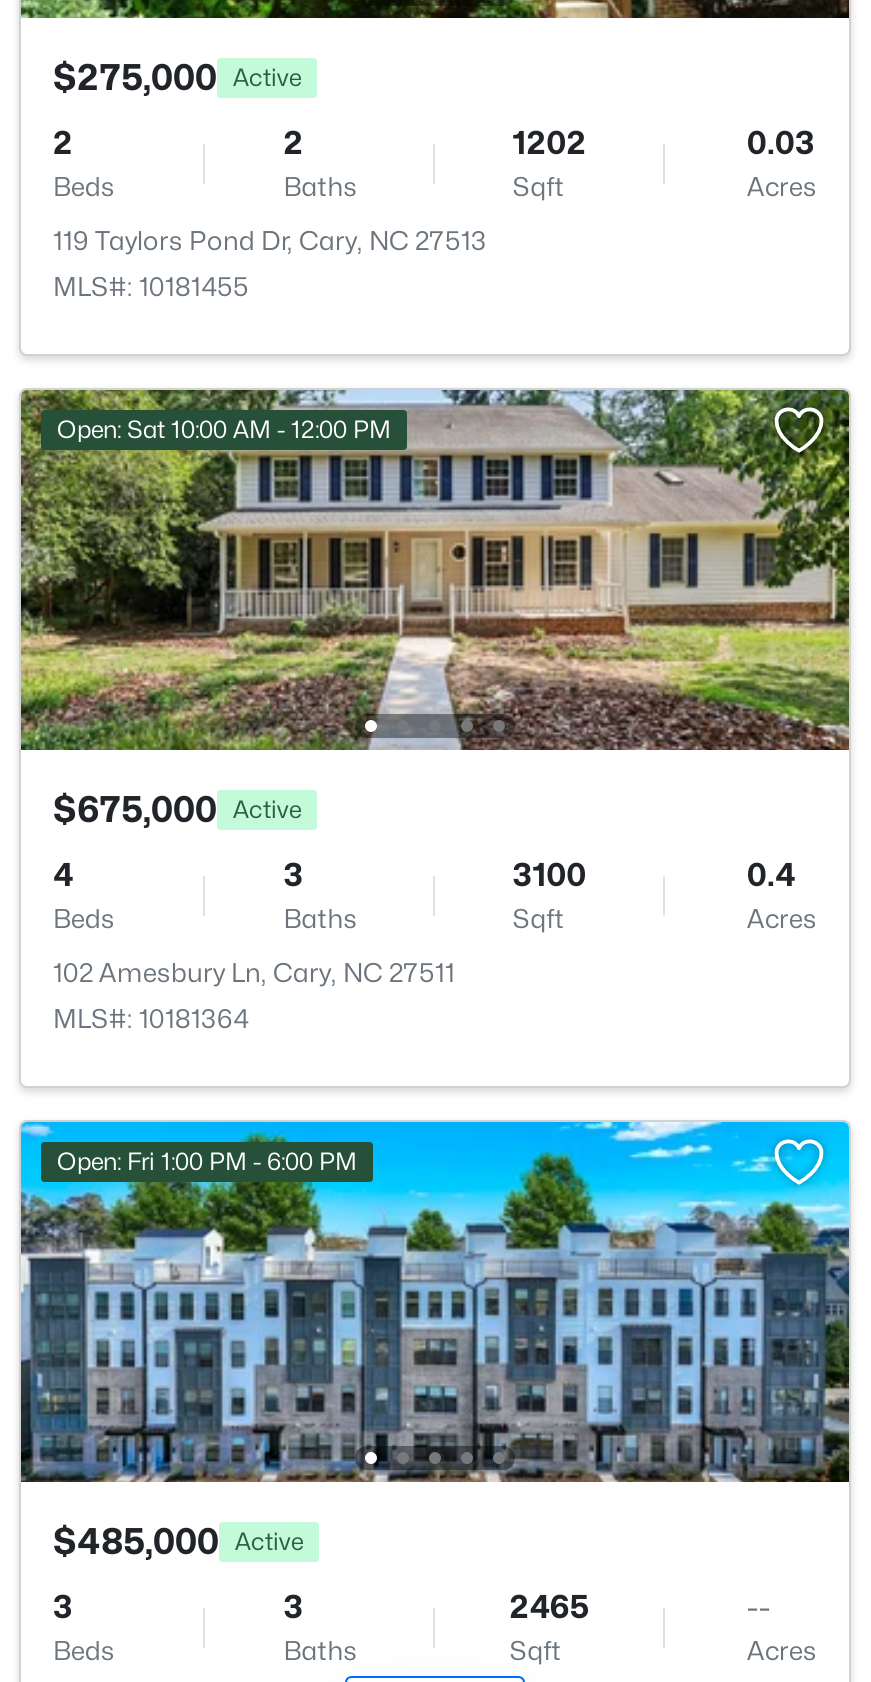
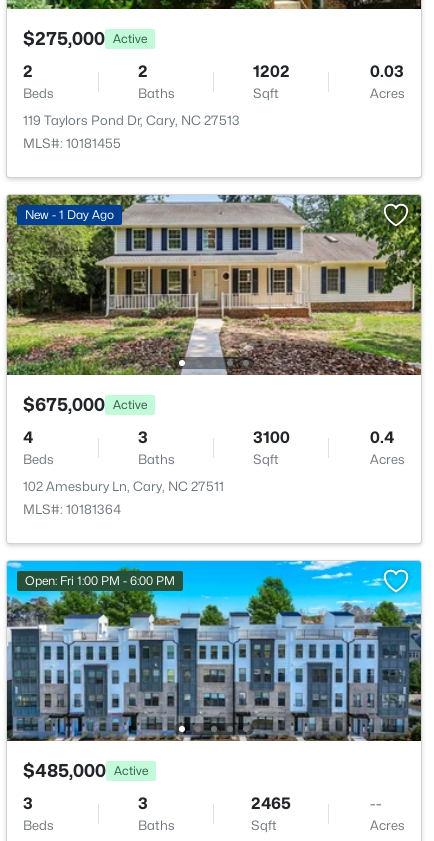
[57,414,391,444] Open: Sat 10:00 AM - 12:00 PM -> [25,207,114,222] New - 1 Day Ago

